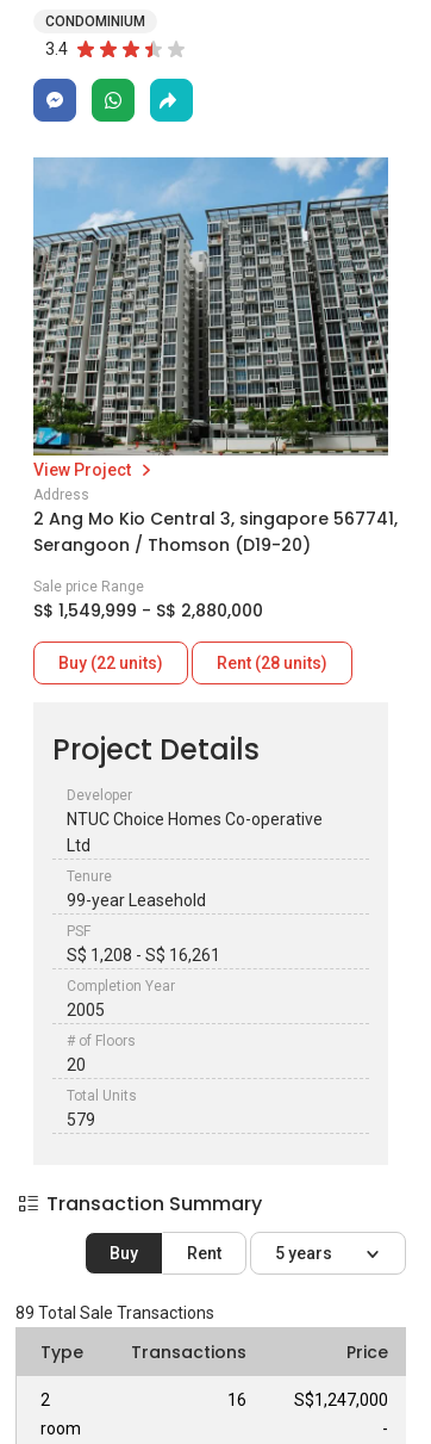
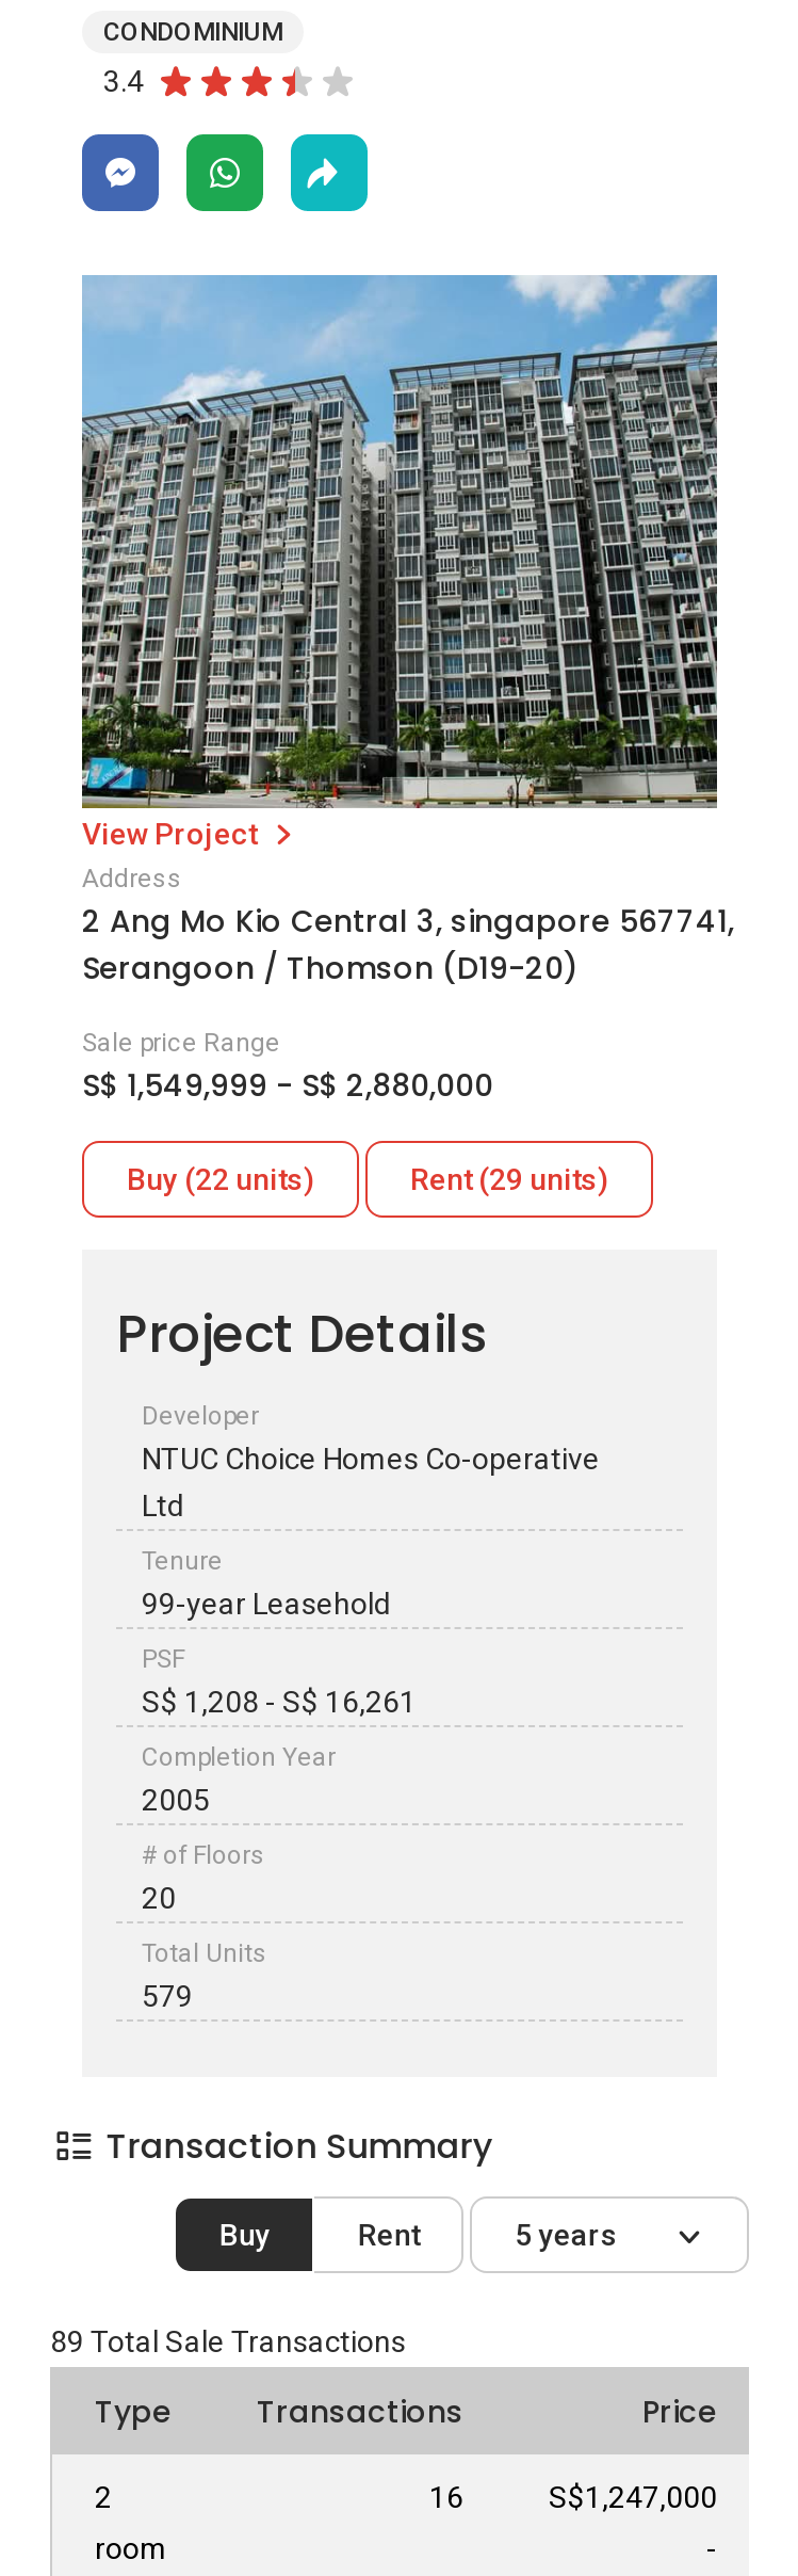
[217,653,327,673] Rent (28 units) -> [410,1162,608,1196] Rent (29 units)

